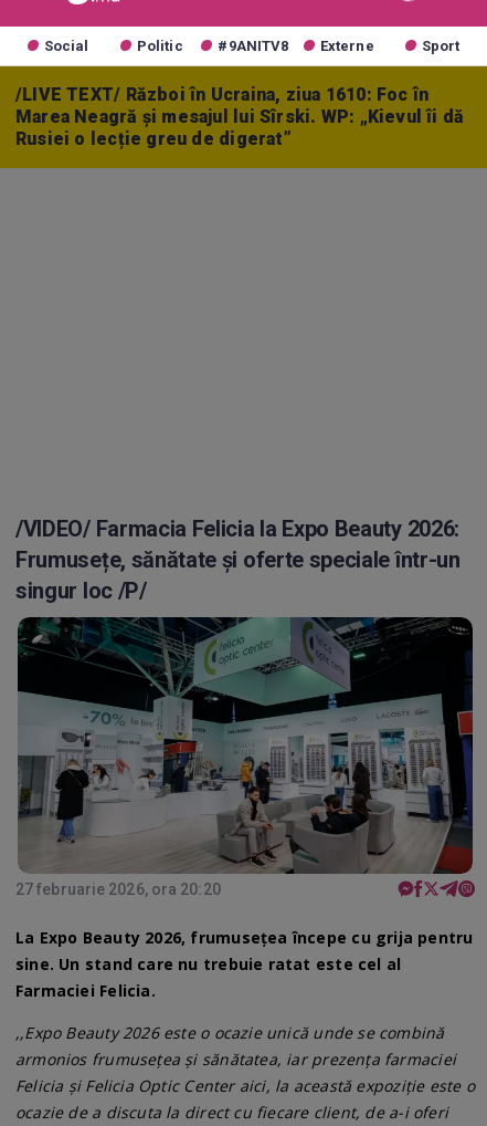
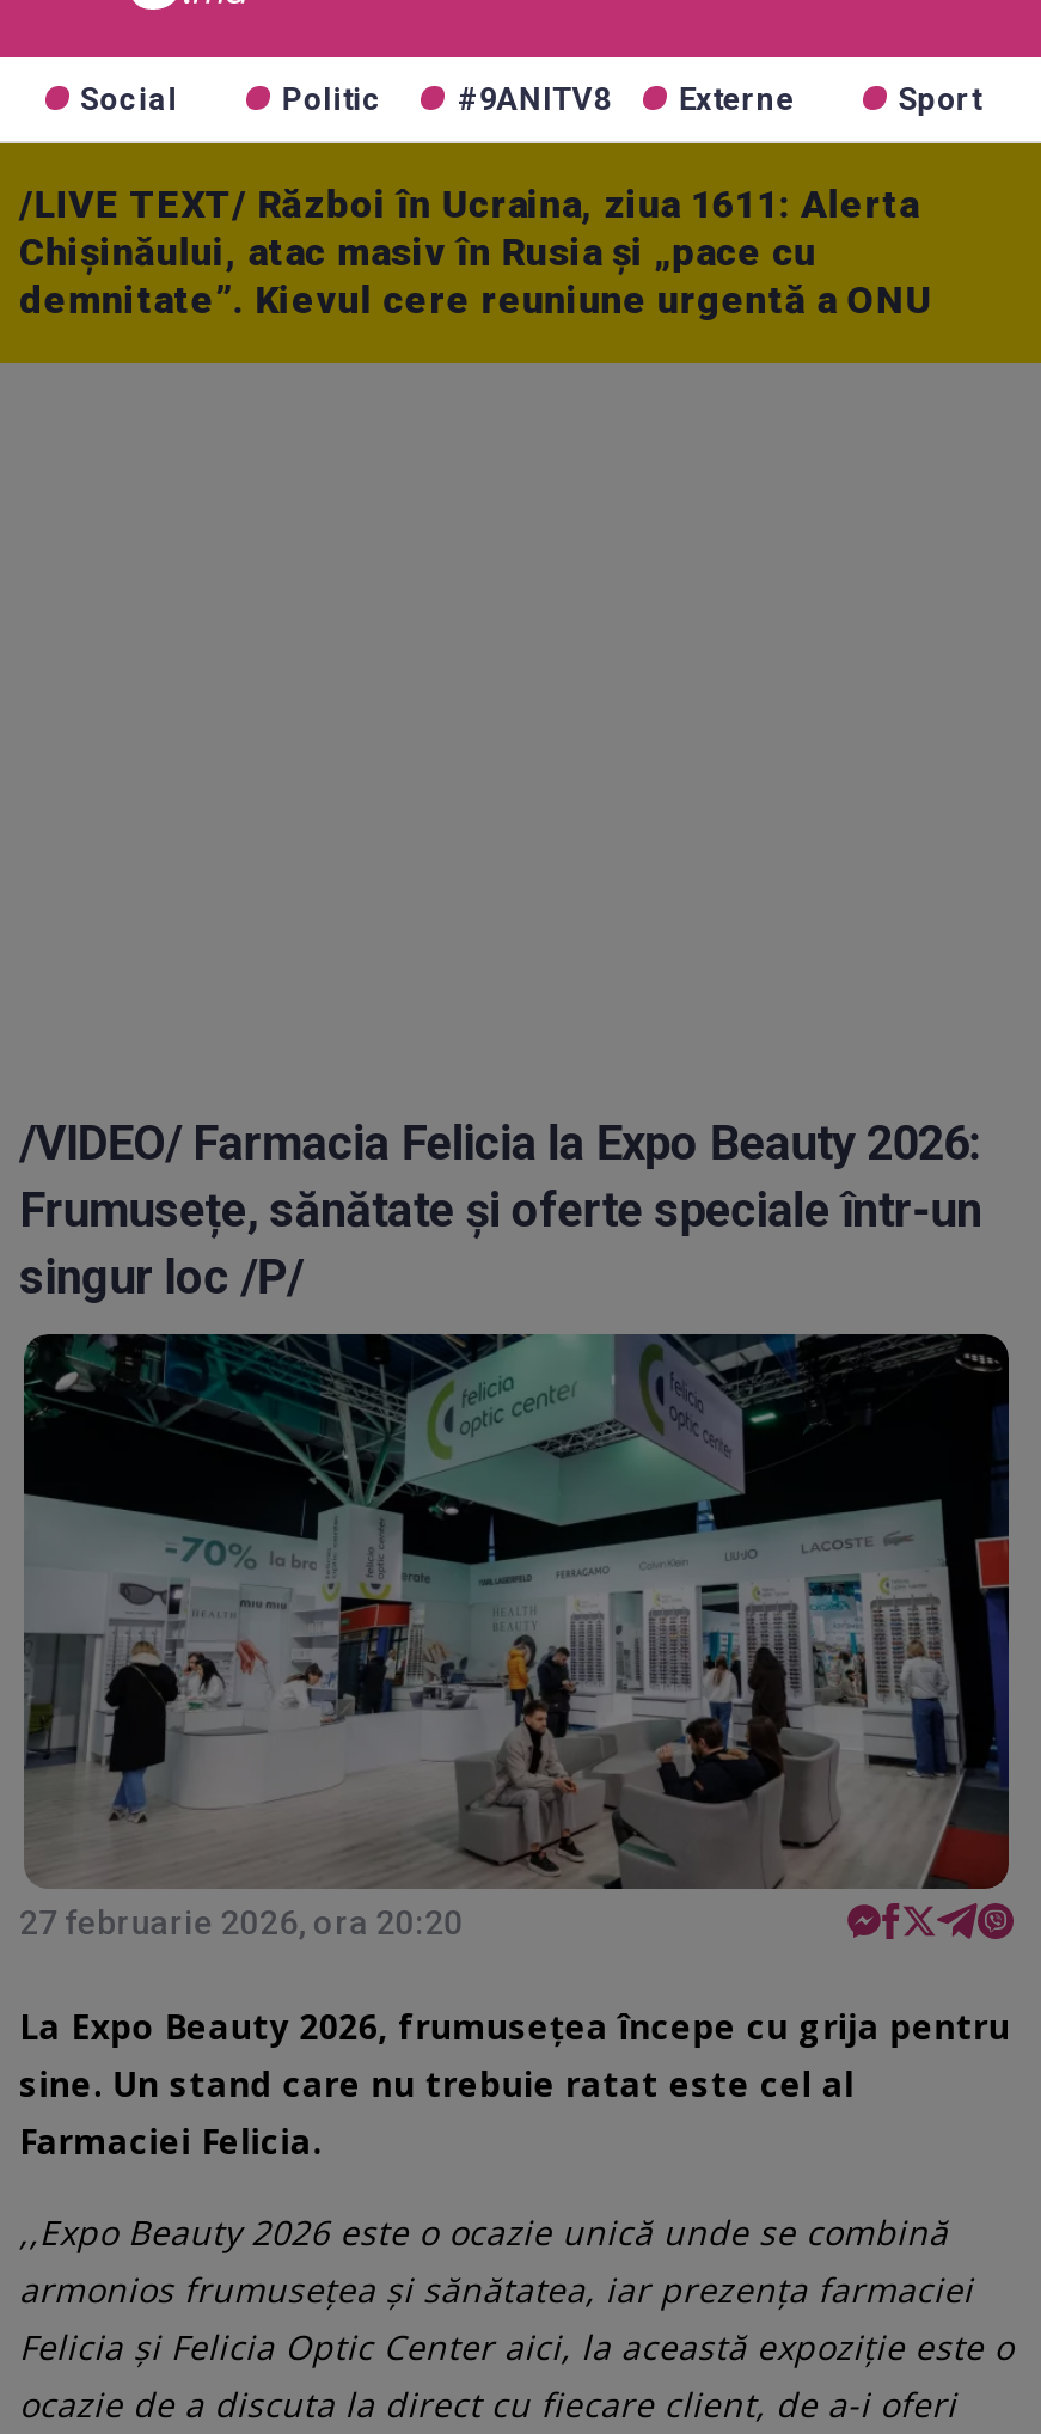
[15,84,464,149] /LIVE TEXT/ Război în Ucraina, ziua 1610: Foc în | Marea Neagră și mesajul lui Sîrski. WP: „Kievul îi dă | Rusiei o lecție greu de digerat” -> [19,182,932,323] /LIVE TEXT/ Război în Ucraina, ziua 1611: Alerta | Chișinăului, atac masiv în Rusia și „pace cu | demnitate”. Kievul cere reuniune urgentă a ONU

